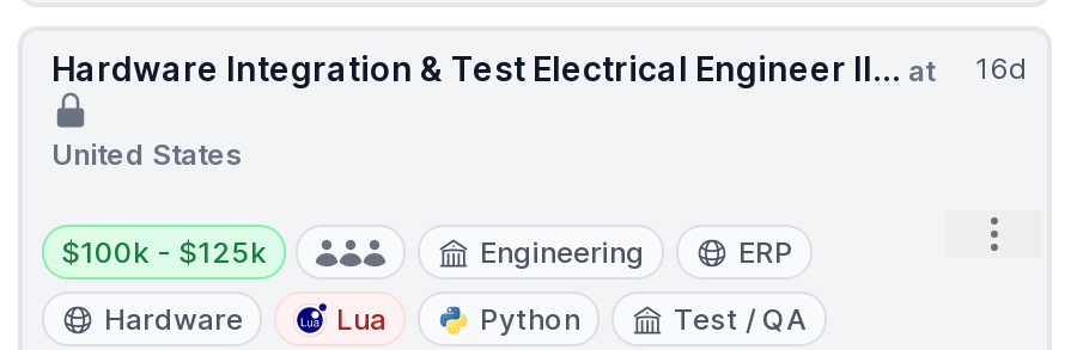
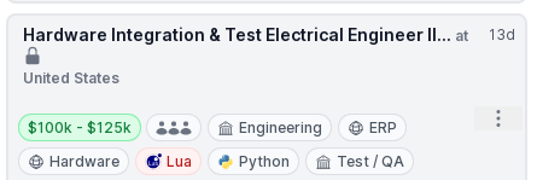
[51,48,1028,88] Hardware Integration & Test Electrical Engineer II... at 16d -> [23,24,515,45] Hardware Integration & Test Electrical Engineer II... at 13d

